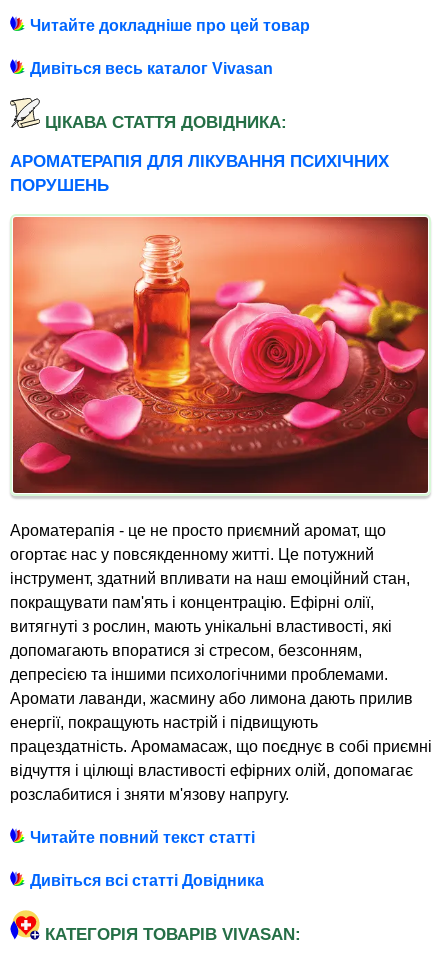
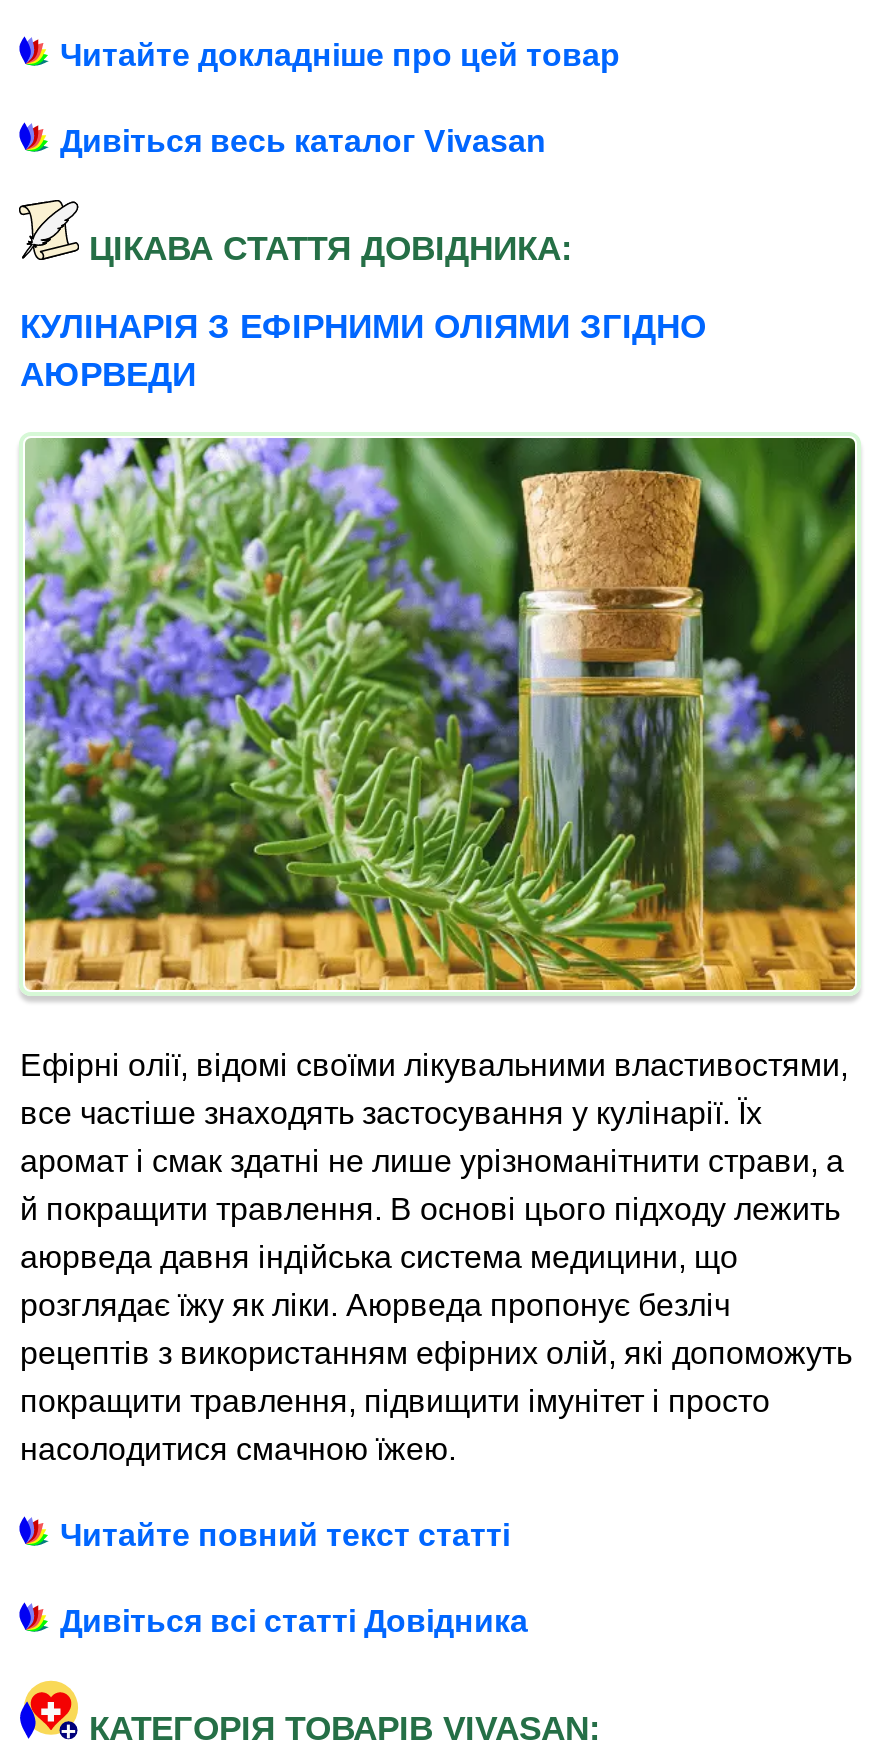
[10,152,389,195] АРОМАТЕРАПІЯ ДЛЯ ЛІКУВАННЯ ПСИХІЧНИХ | ПОРУШЕНЬ -> [20,308,706,394] КУЛІНАРІЯ З ЕФІРНИМИ ОЛІЯМИ ЗГІДНО | АЮРВЕДИ
[10,216,432,803] [image] | Ароматерапія - це не просто приємний аромат, що | огортає нас у повсякденному житті. Це потужний | інструмент, здатний впливати на наш емоційний стан, | покращувати пам'ять і концентрацію. Ефірні олії, | витягнуті з рослин, мають унікальні властивості, які | допомагають впоратися зі стресом, безсонням, | депресією та іншими психологічними проблемами. | Аромати лаванди, жасмину або лимона дають прилив | енергії, покращують настрій і підвищують | працездатність. Аромамасаж, що поєднує в собі приємні | відчуття і цілющі властивості ефірних олій, допомагає | розслабитися і зняти м'язову напругу. -> [20,436,857,1466] [image] | Ефірні олії, відомі своїми лікувальними властивостями, | все частіше знаходять застосування у кулінарії. Їх | аромат і смак здатні не лише урізноманітнити страви, а | й покращити травлення. В основі цього підходу лежить | аюрведа давня індійська система медицини, що | розглядає їжу як ліки. Аюрведа пропонує безліч | рецептів з використанням ефірних олій, які допоможуть | покращити травлення, підвищити імунітет і просто | насолодитися смачною їжею.

